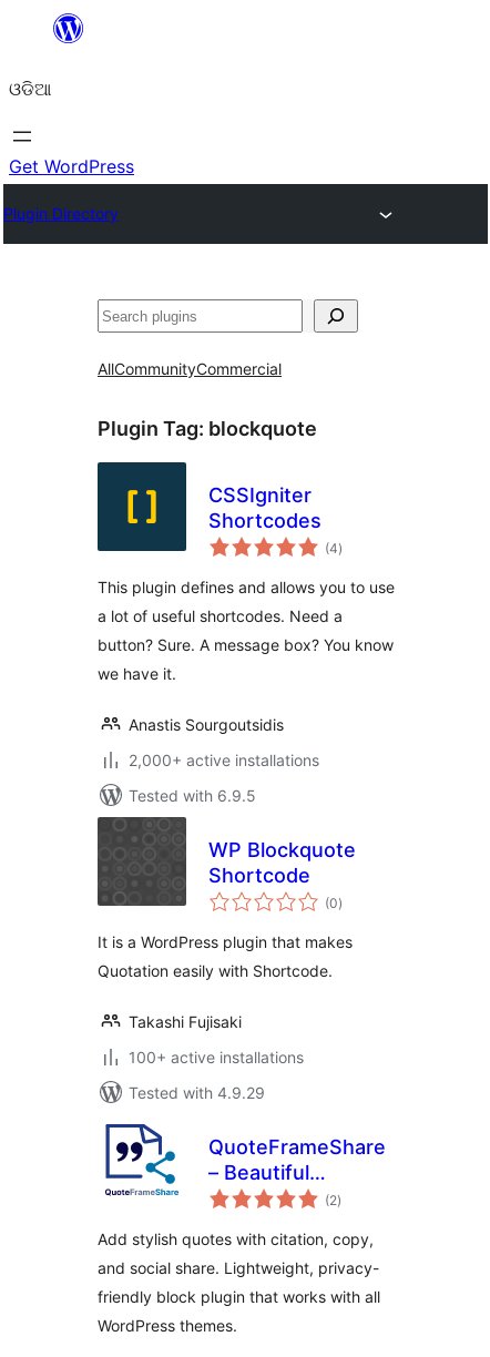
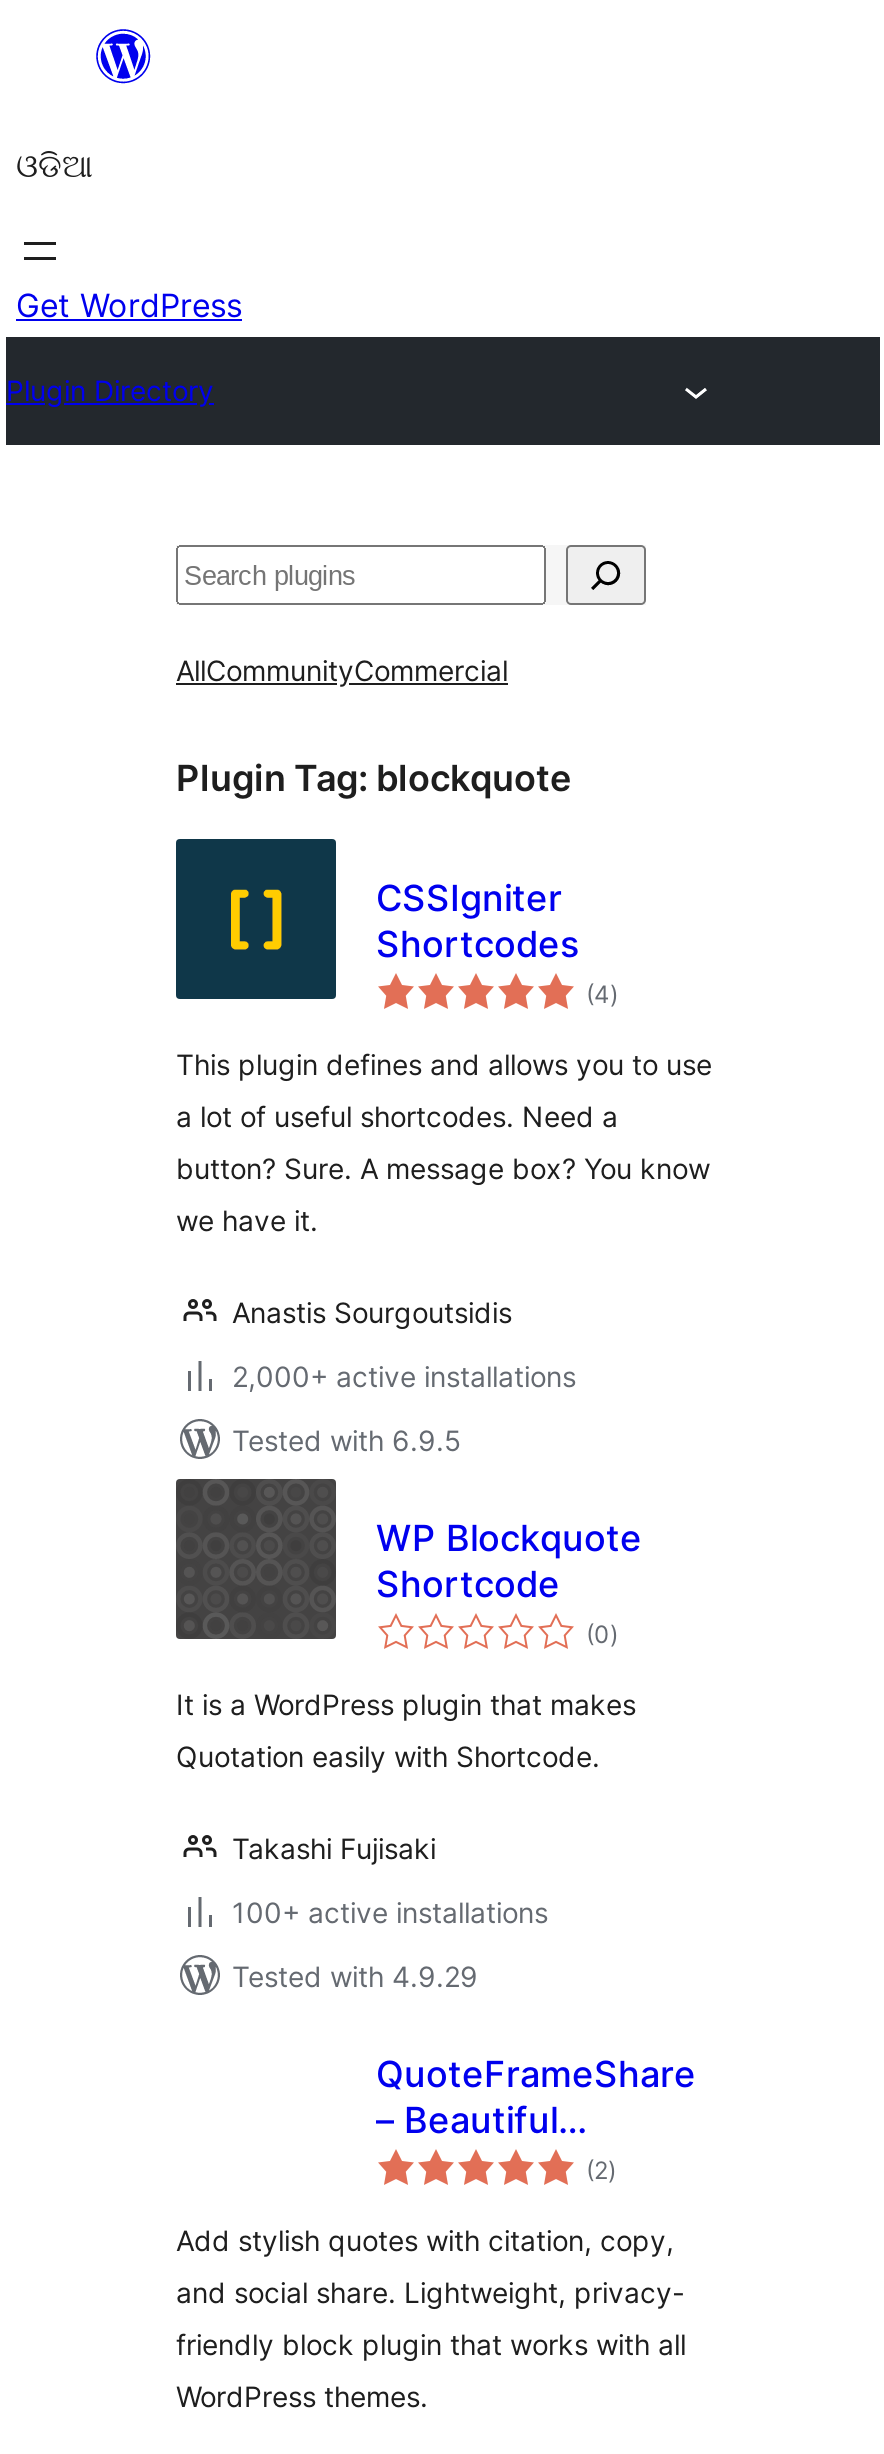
[104,1123,180,1196] [image] -> none

